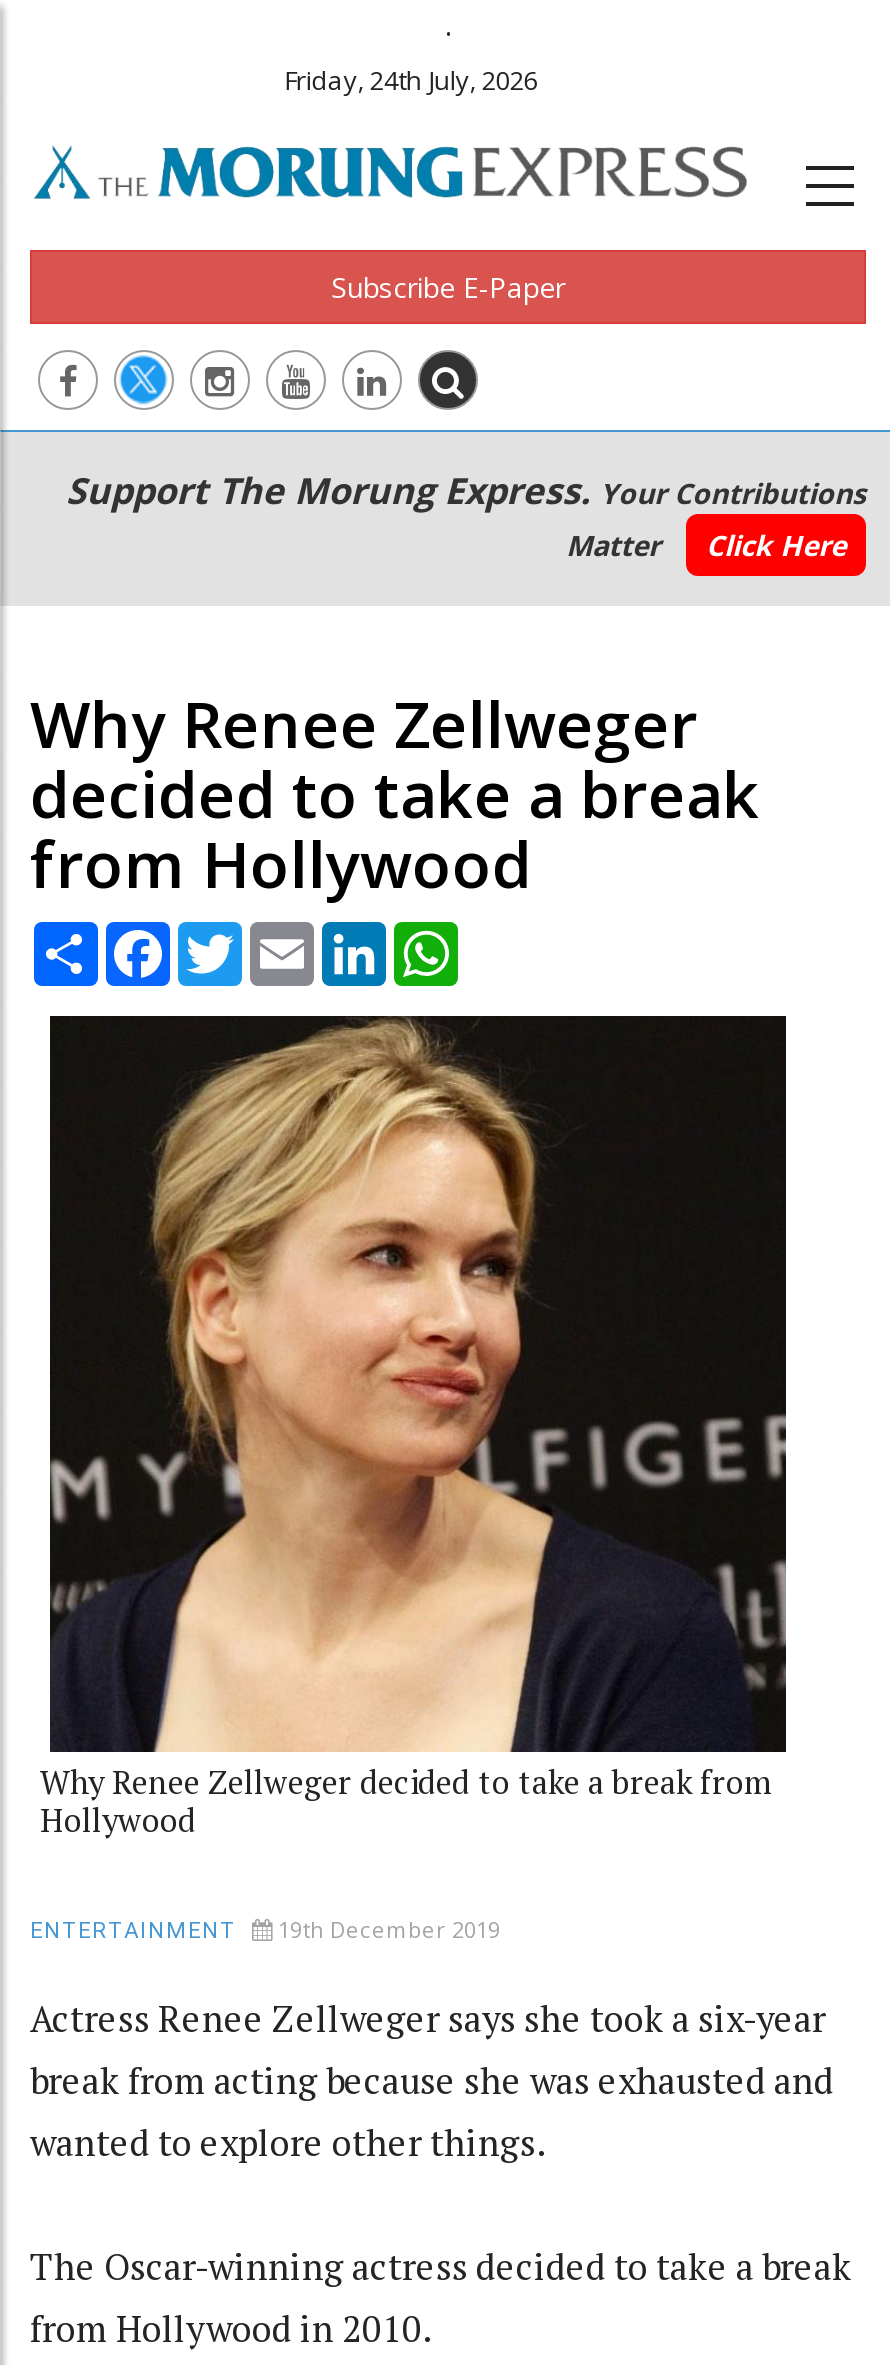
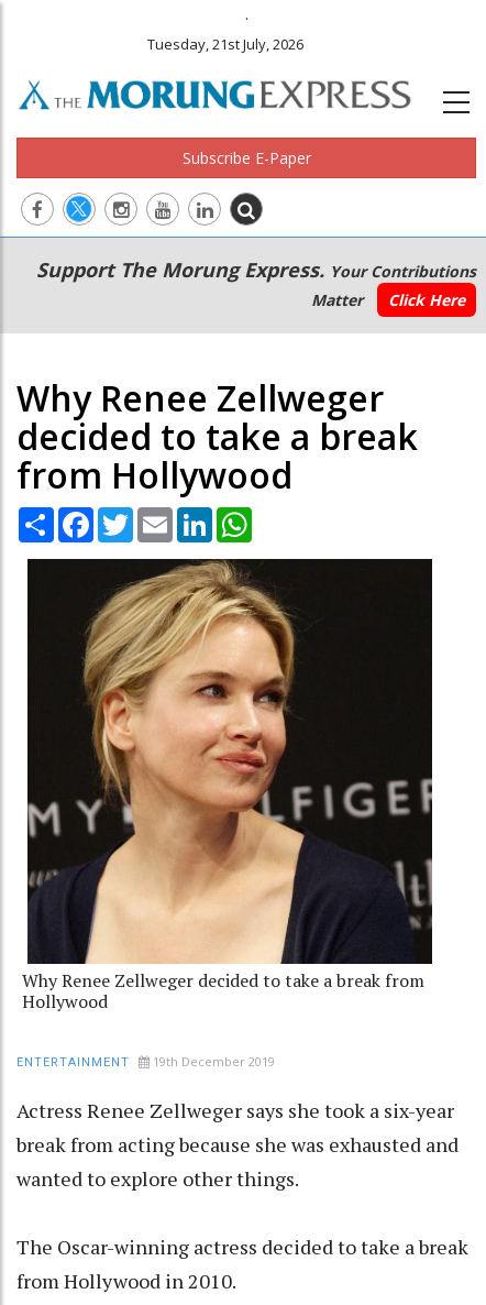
[284,62,538,98] Friday, 24th July, 2026 -> [148,34,304,54] Tuesday, 21st July, 2026

